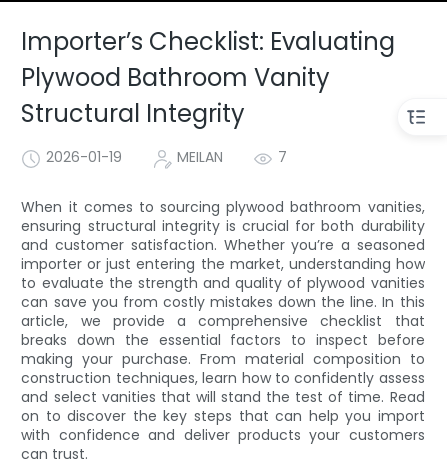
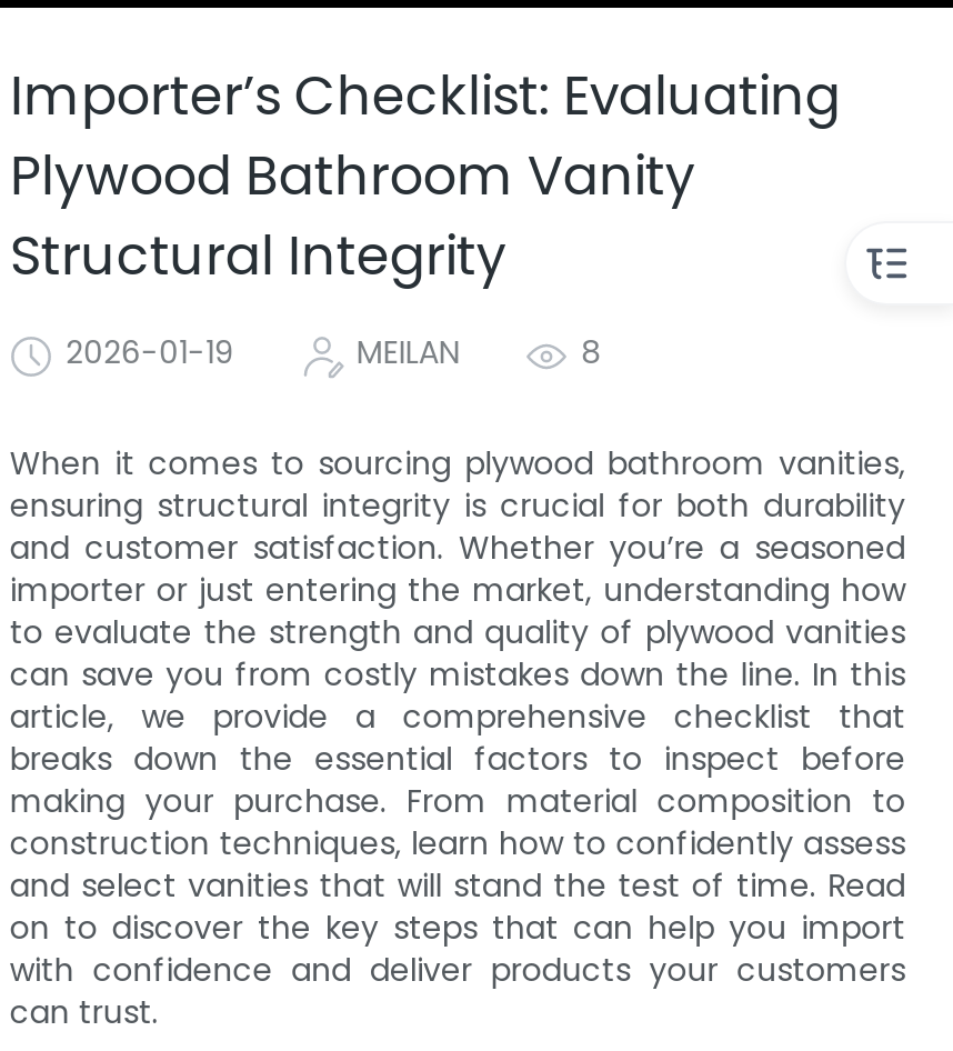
[278,147,287,167] 7 -> [581,331,601,376] 8

